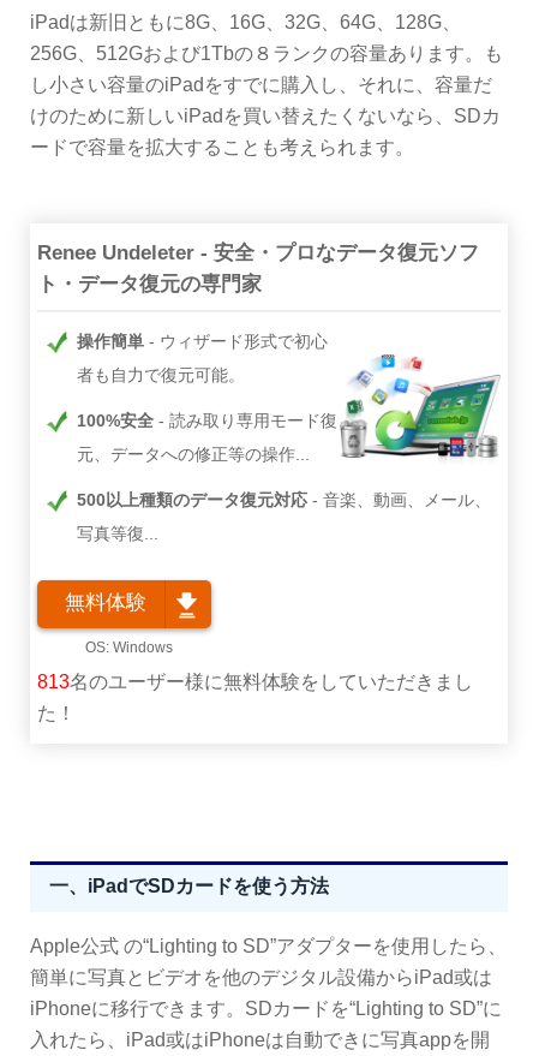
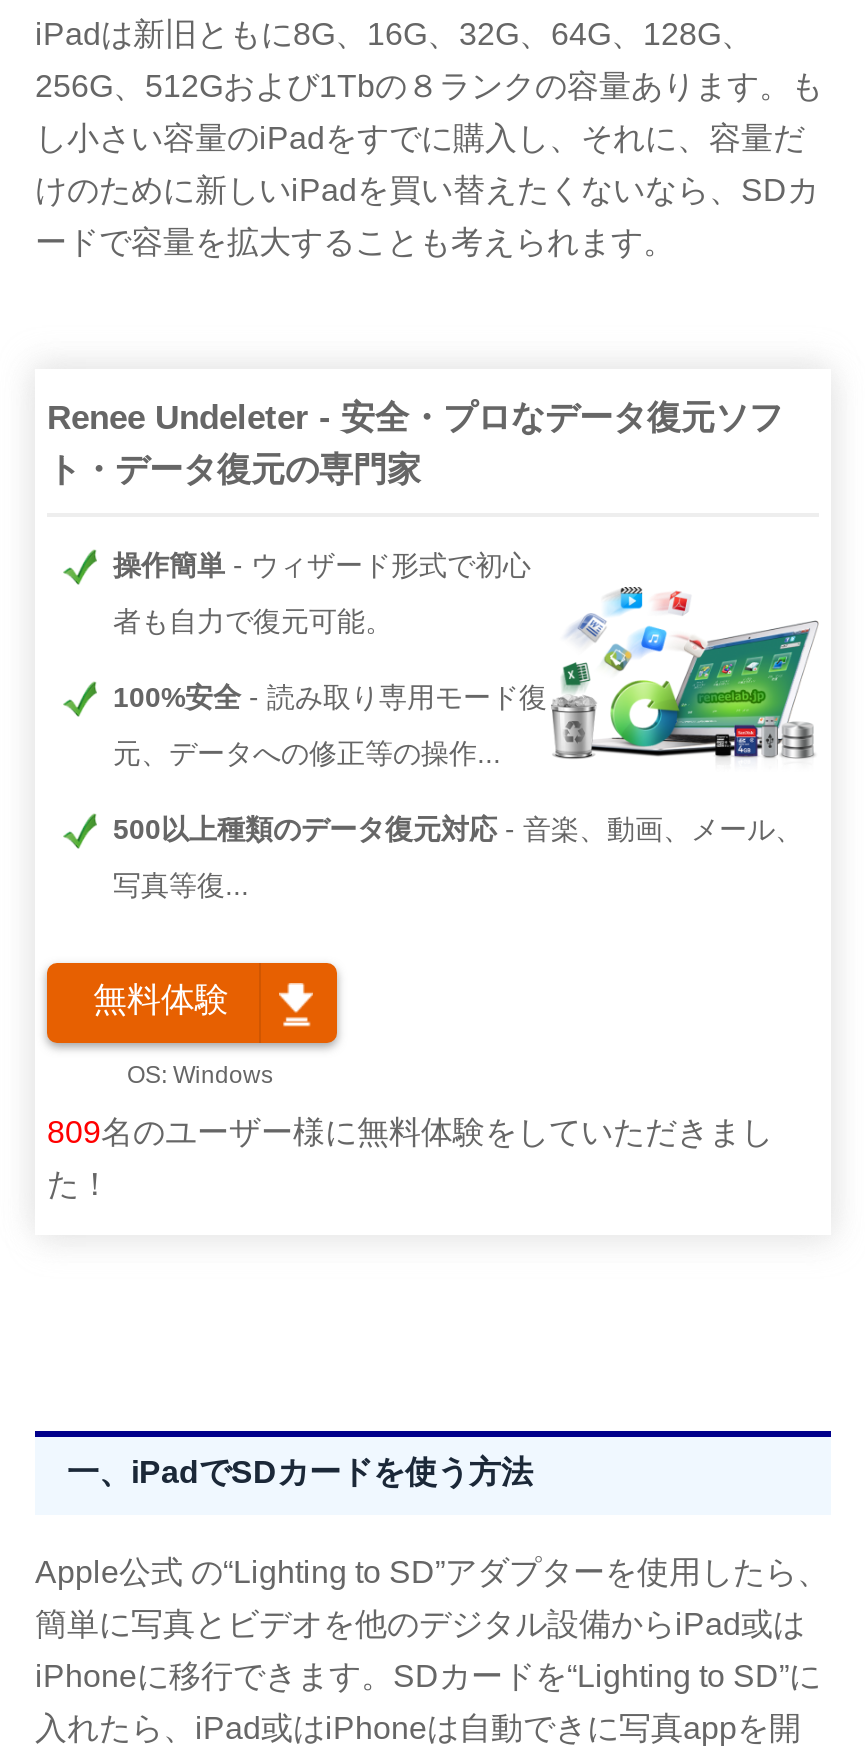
[37,672,473,692] 813名のユーザー様に無料体験をしていただきまし -> [47,1115,773,1149] 809名のユーザー様に無料体験をしていただきまし

